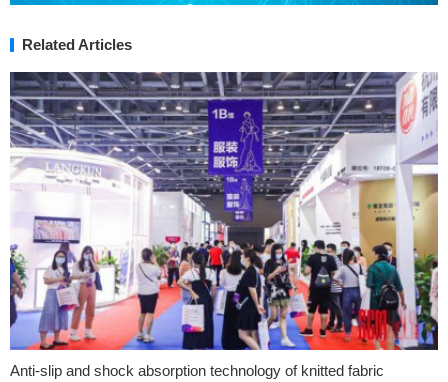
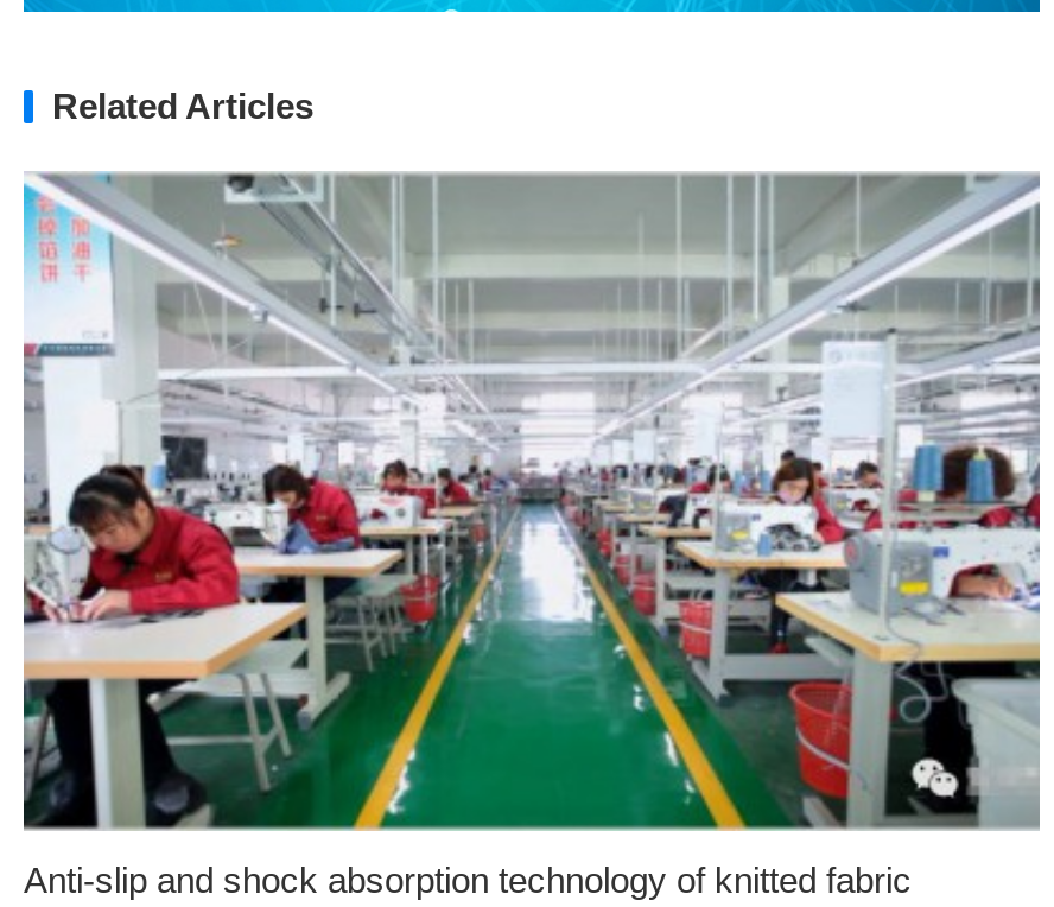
[9,71,439,351] [image] -> [21,171,1042,833] [image]

